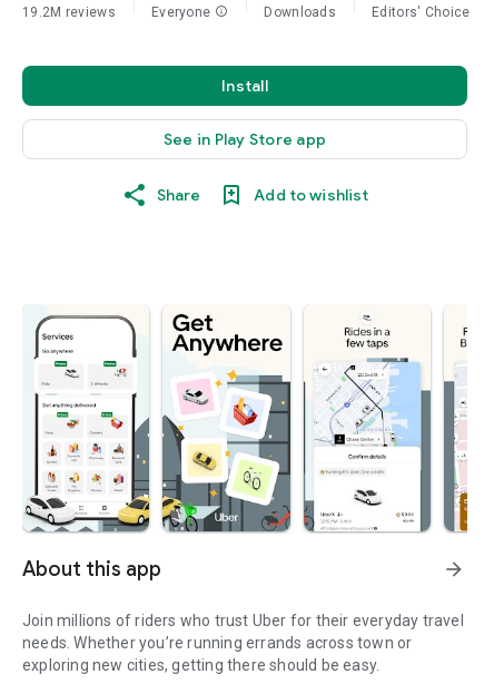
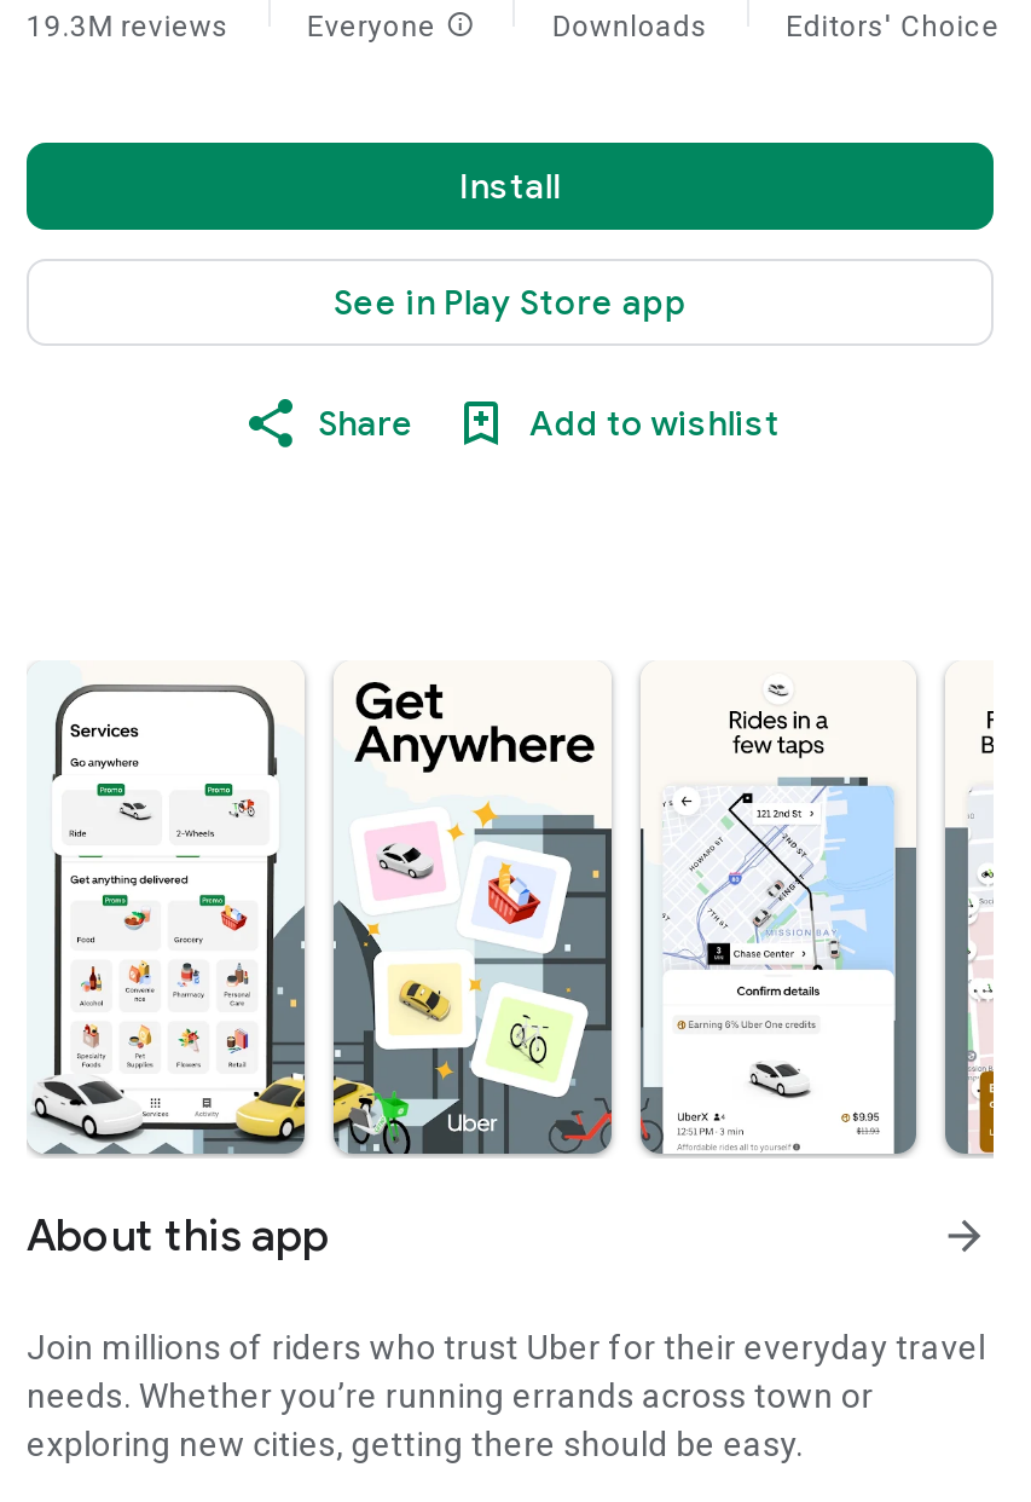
[22,4,116,20] 19.2M reviews -> [27,10,229,44] 19.3M reviews

